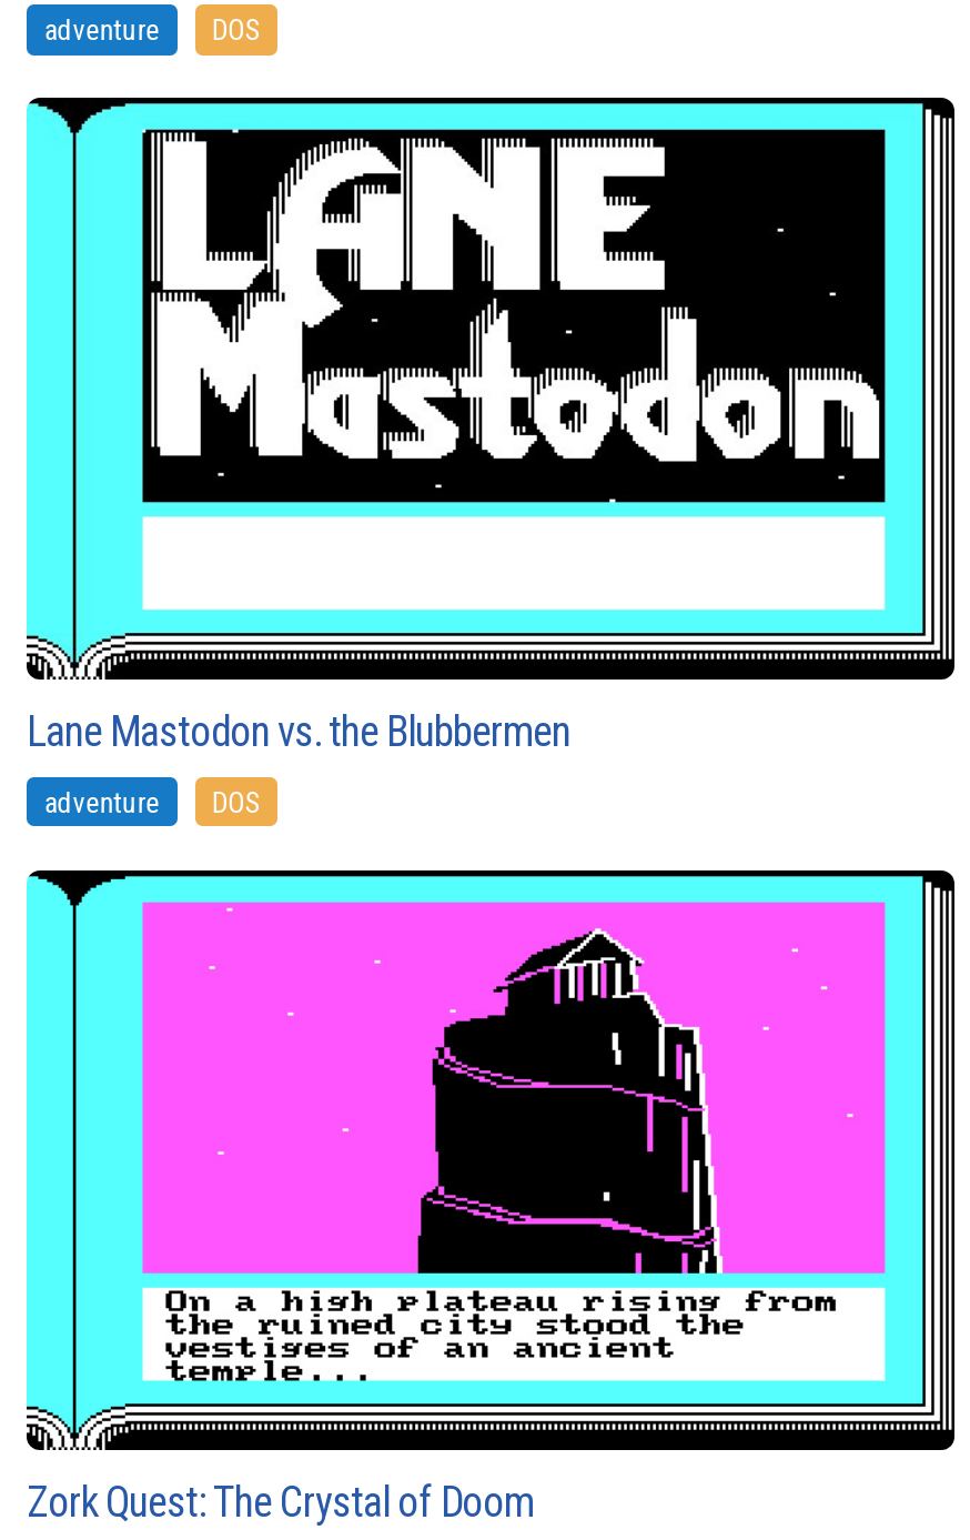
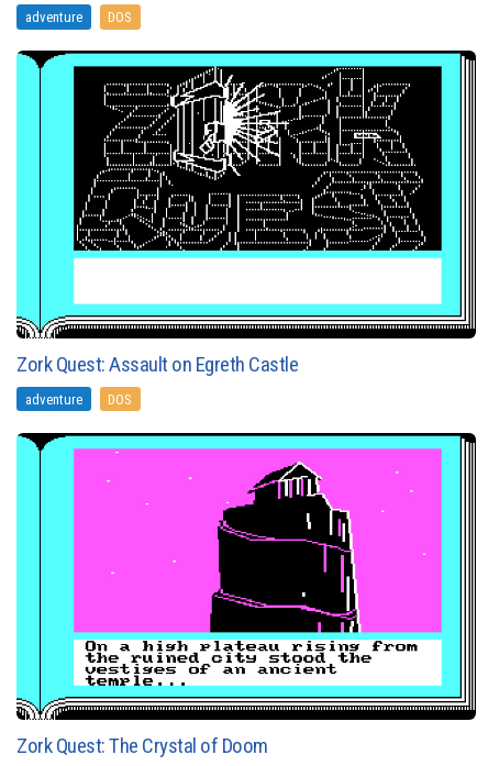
[146,129,881,504] [image] -> [74,66,440,252] [image]
[27,705,570,756] Lane Mastodon vs. the Blubbermen -> [16,351,298,376] Zork Quest: Assault on Egreth Castle

